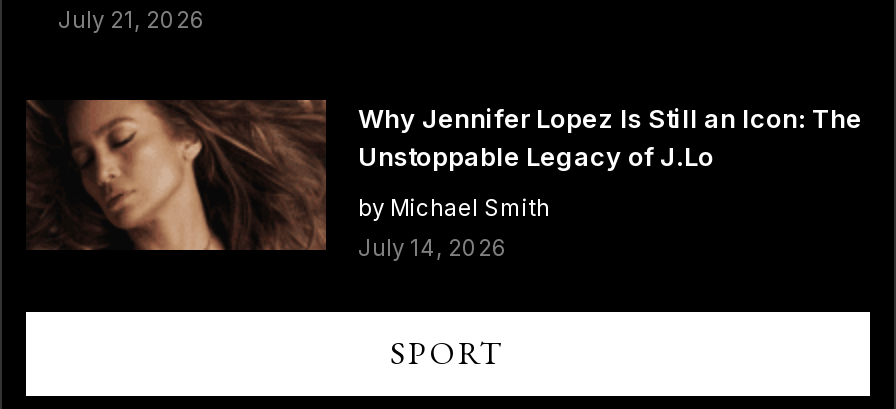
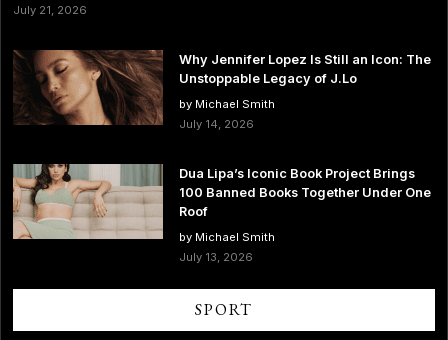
none -> [12,163,431,264] [image] | Dua Lipa’s Iconic Book Project Brings | 100 Banned Books Together Under One | Roof | by Michael Smith | July 13, 2026

